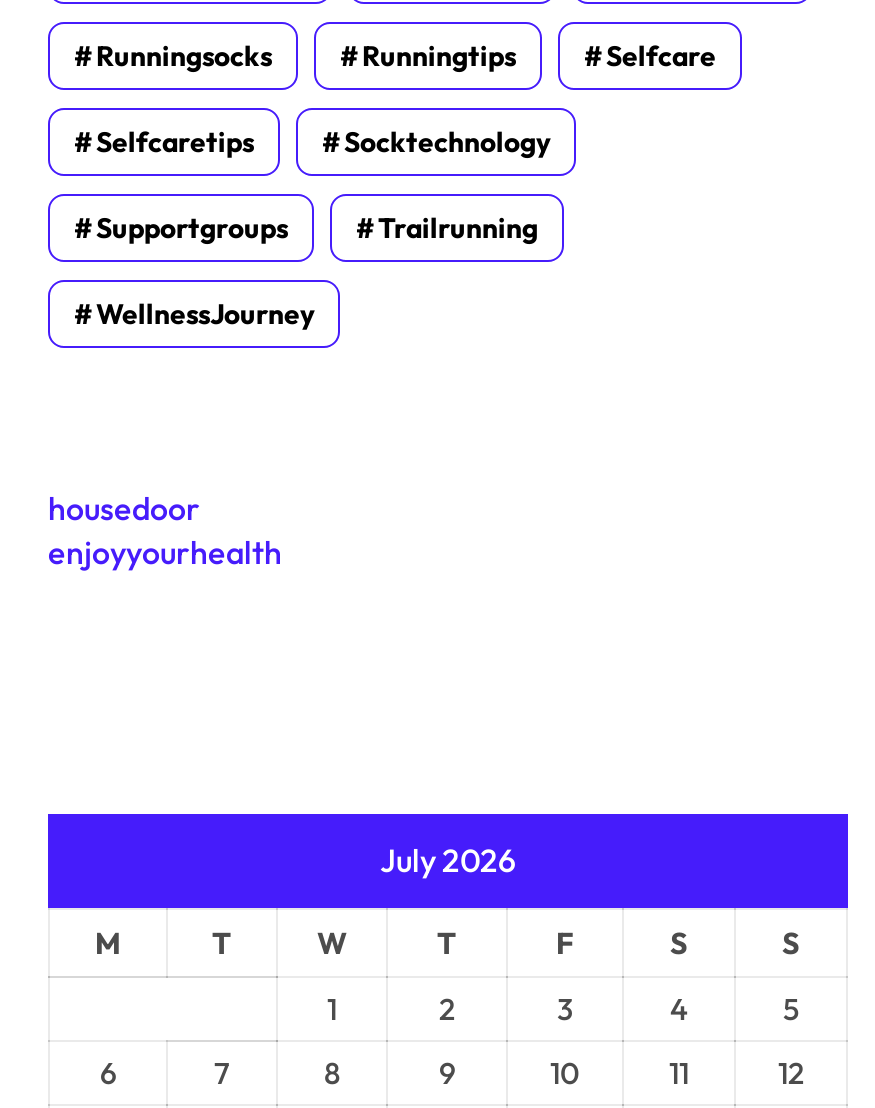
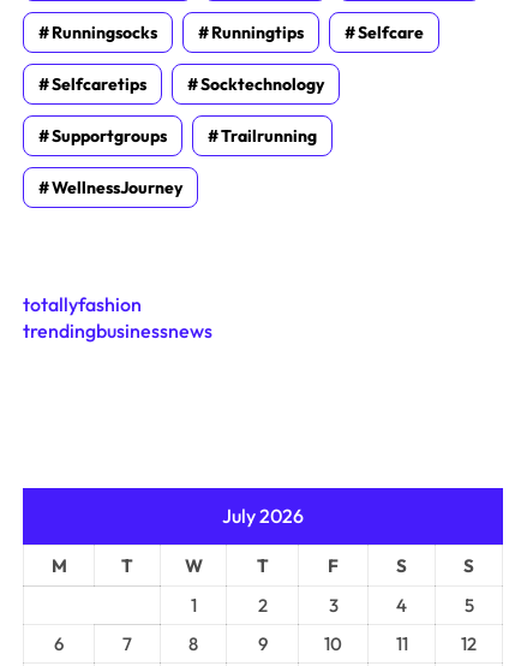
[48,487,282,571] housedoor | enjoyyourhealth -> [23,293,212,343] totallyfashion | trendingbusinessnews

